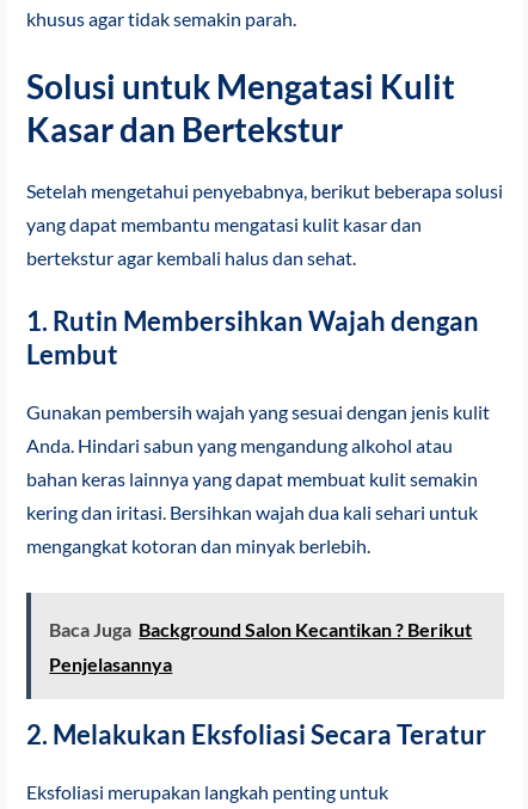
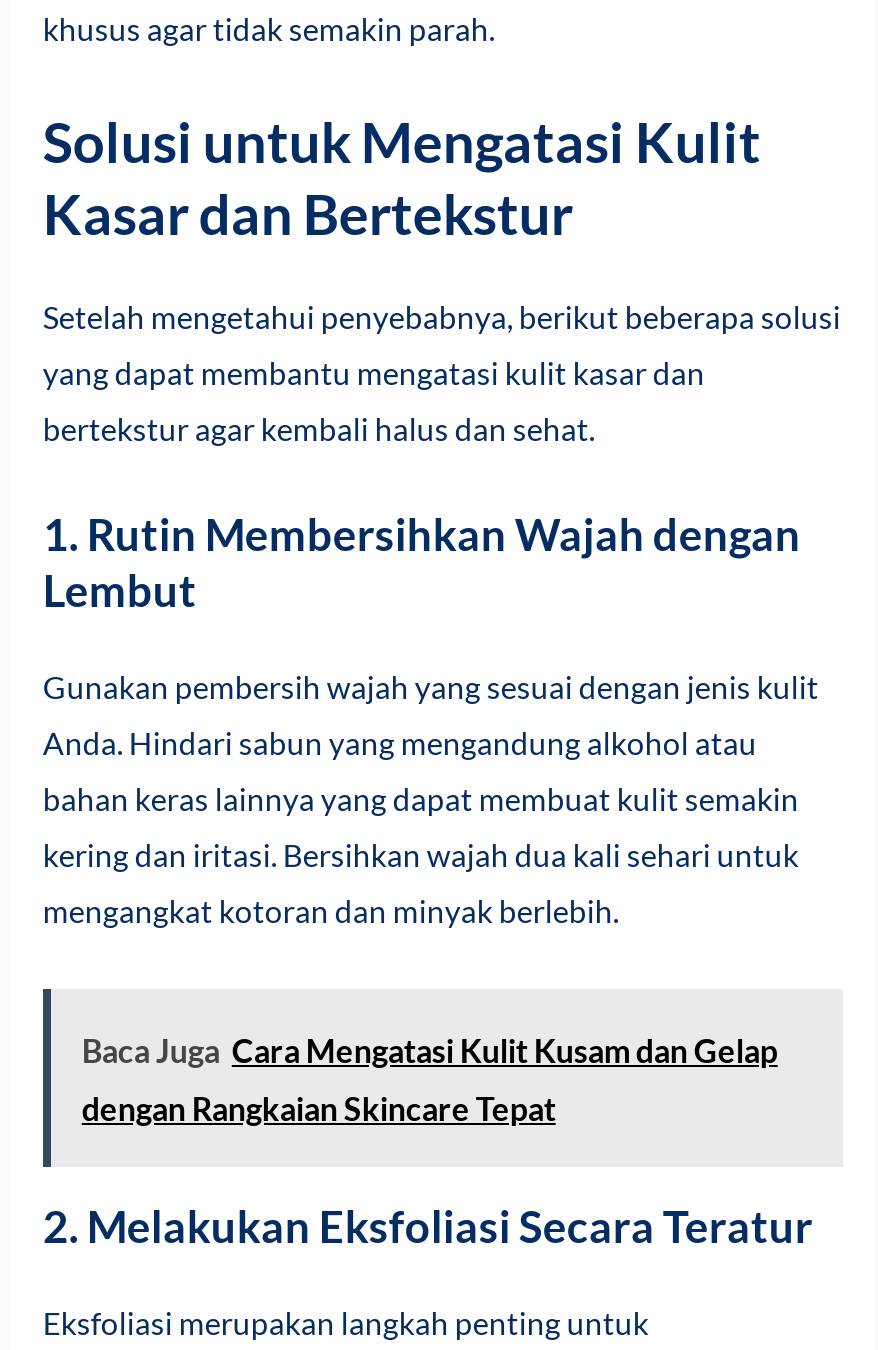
[49,617,472,640] Baca Juga Background Salon Kecantikan ? Berikut -> [82,1030,778,1068] Baca Juga Cara Mengatasi Kulit Kusam dan Gelap
[49,652,172,675] Penjelasannya -> [82,1088,556,1126] dengan Rangkaian Skincare Tepat

